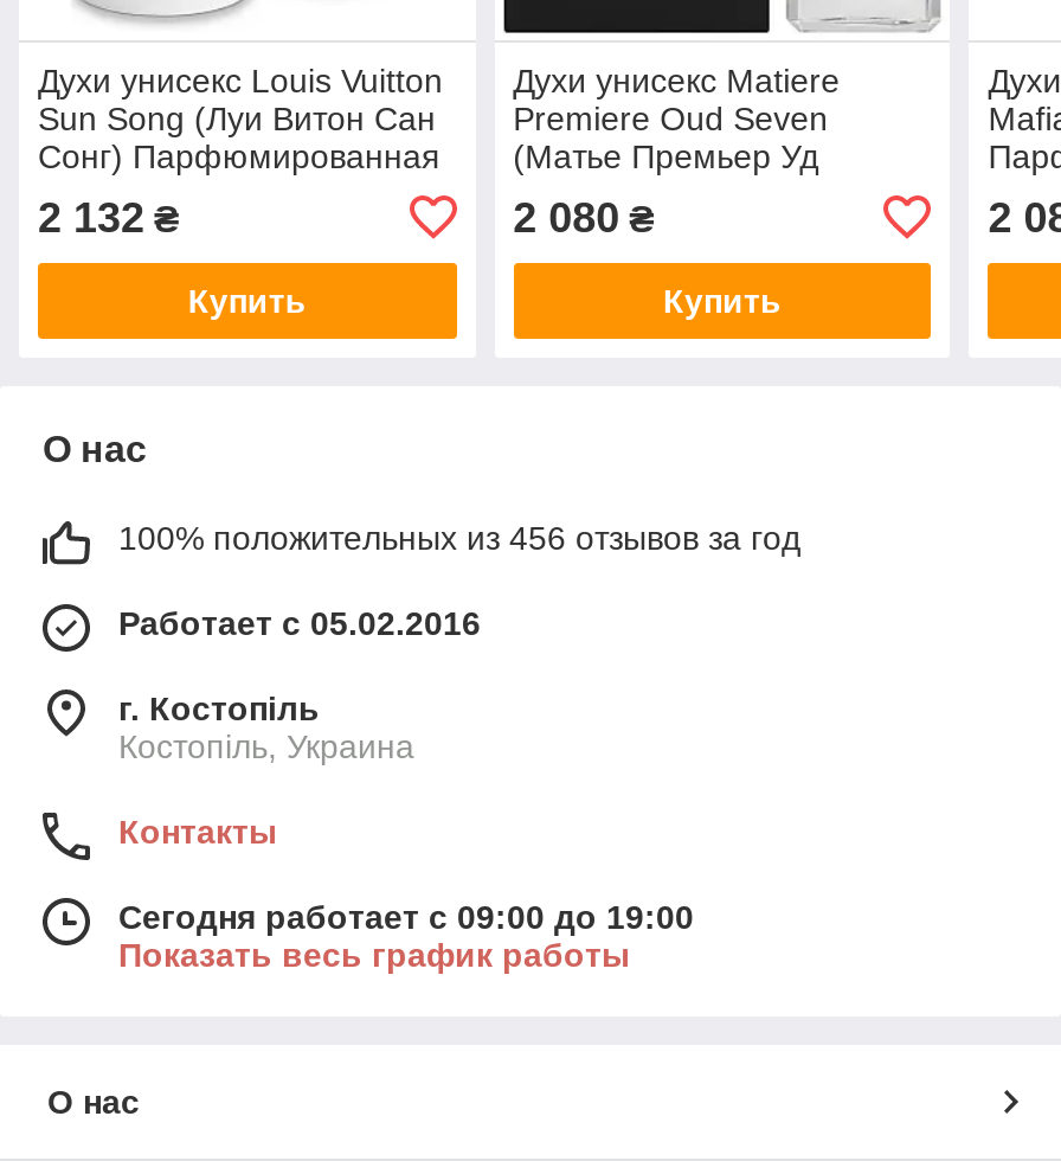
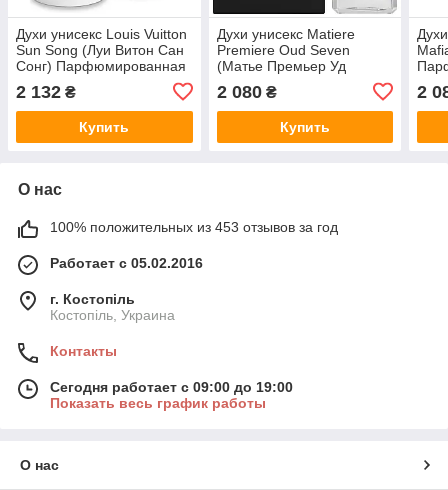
[118,518,800,556] 100% положительных из 456 отзывов за год -> [50,219,338,235] 100% положительных из 453 отзывов за год

